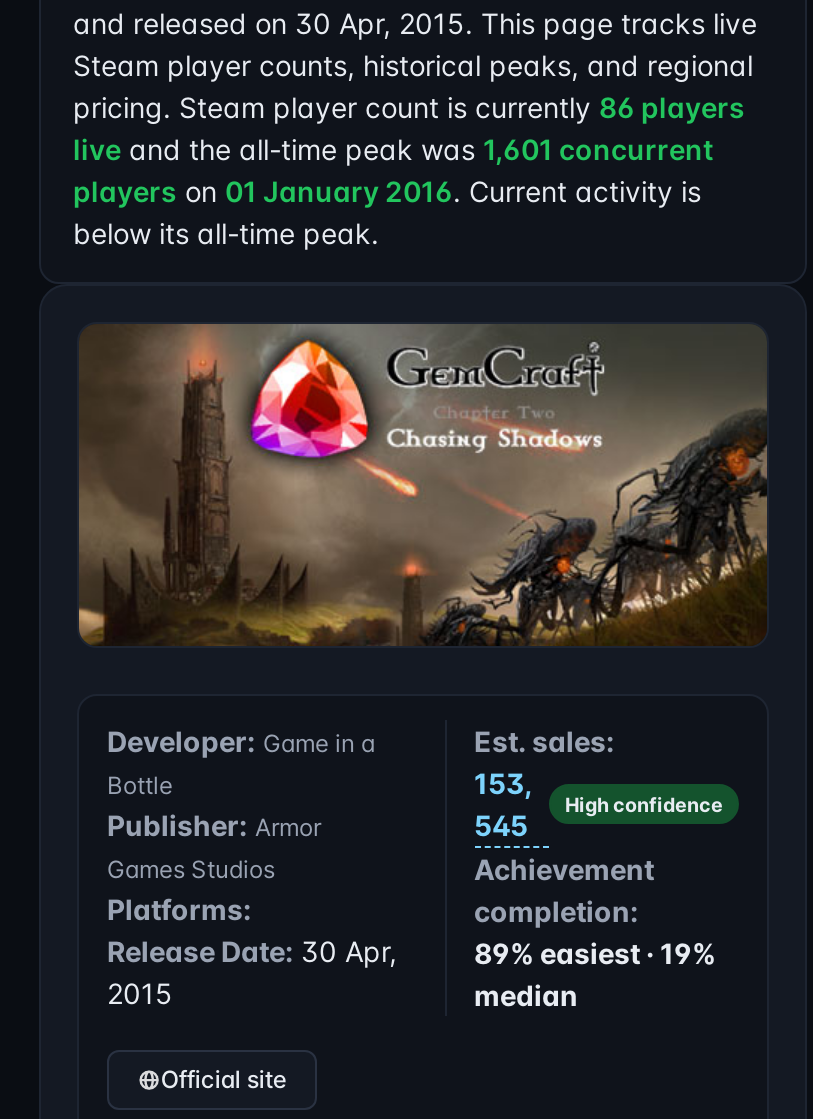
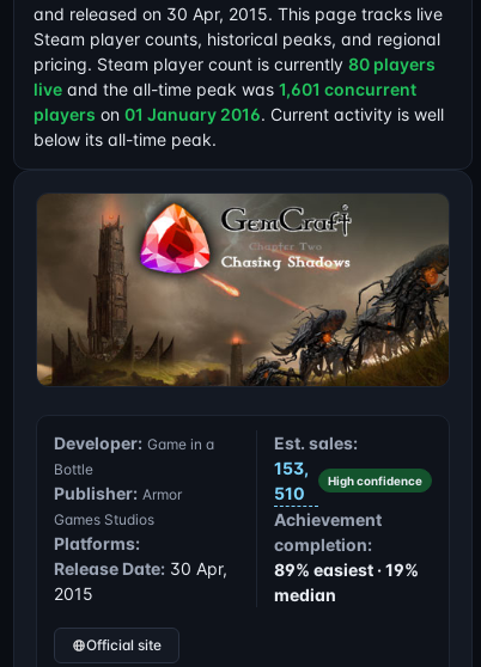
[73,90,745,124] pricing. Steam player count is currently 86 players -> [34,54,436,74] pricing. Steam player count is currently 80 players
[73,174,701,208] players on 01 January 2016. Current activity is -> [34,104,444,124] players on 01 January 2016. Current activity is well
[474,808,528,842] 545 -> [273,483,305,503] 510

